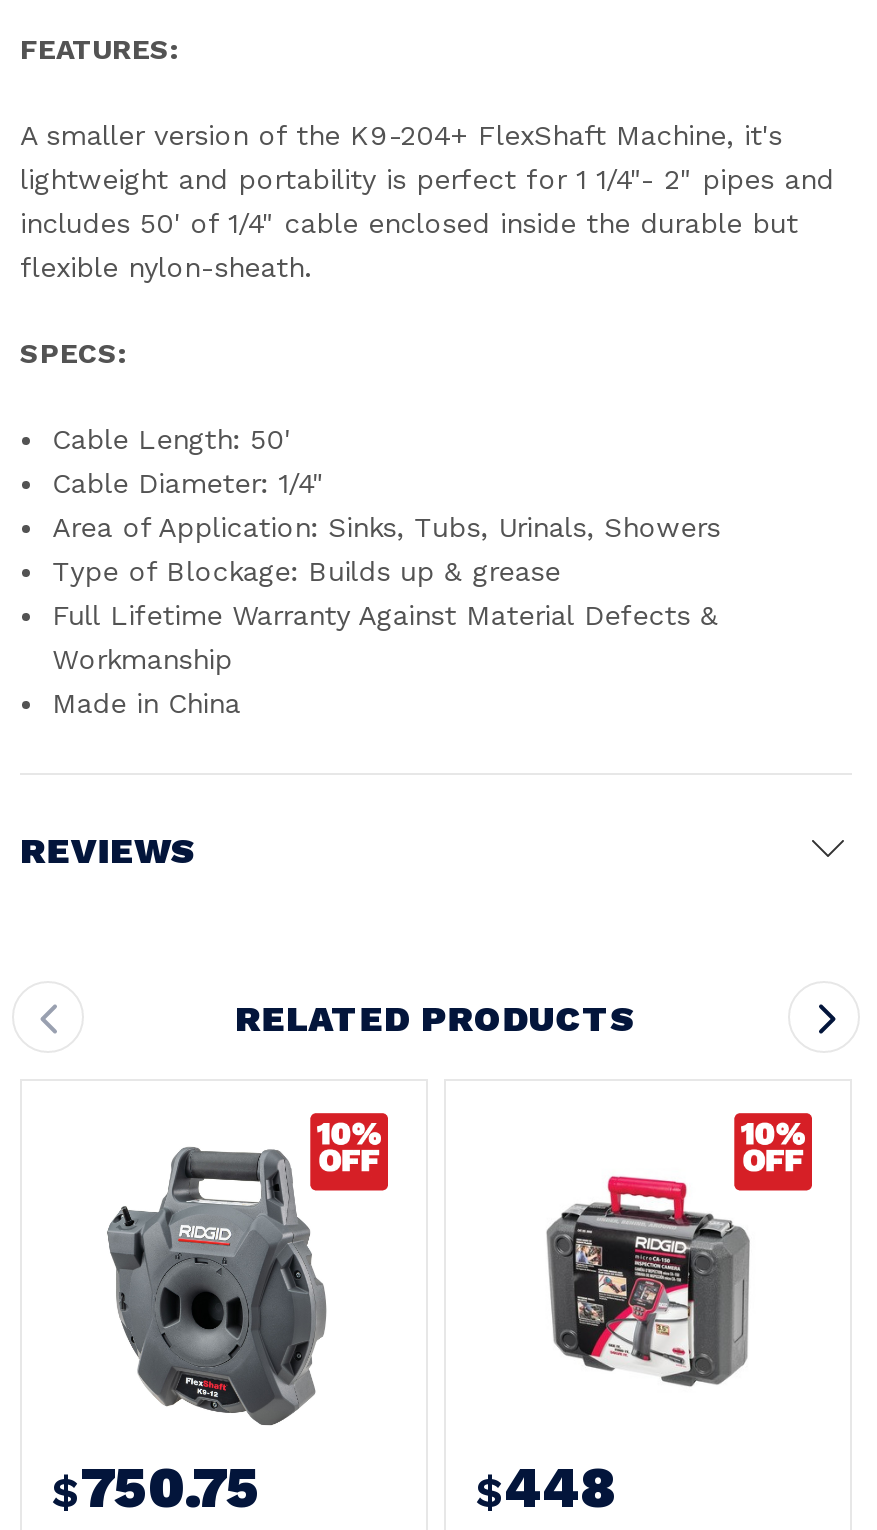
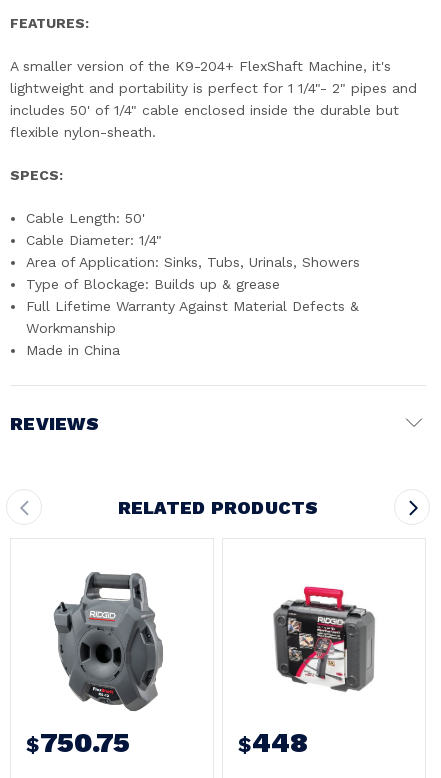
[308,1110,390,1194] [image] -> none
[732,1110,814,1194] [image] -> none

